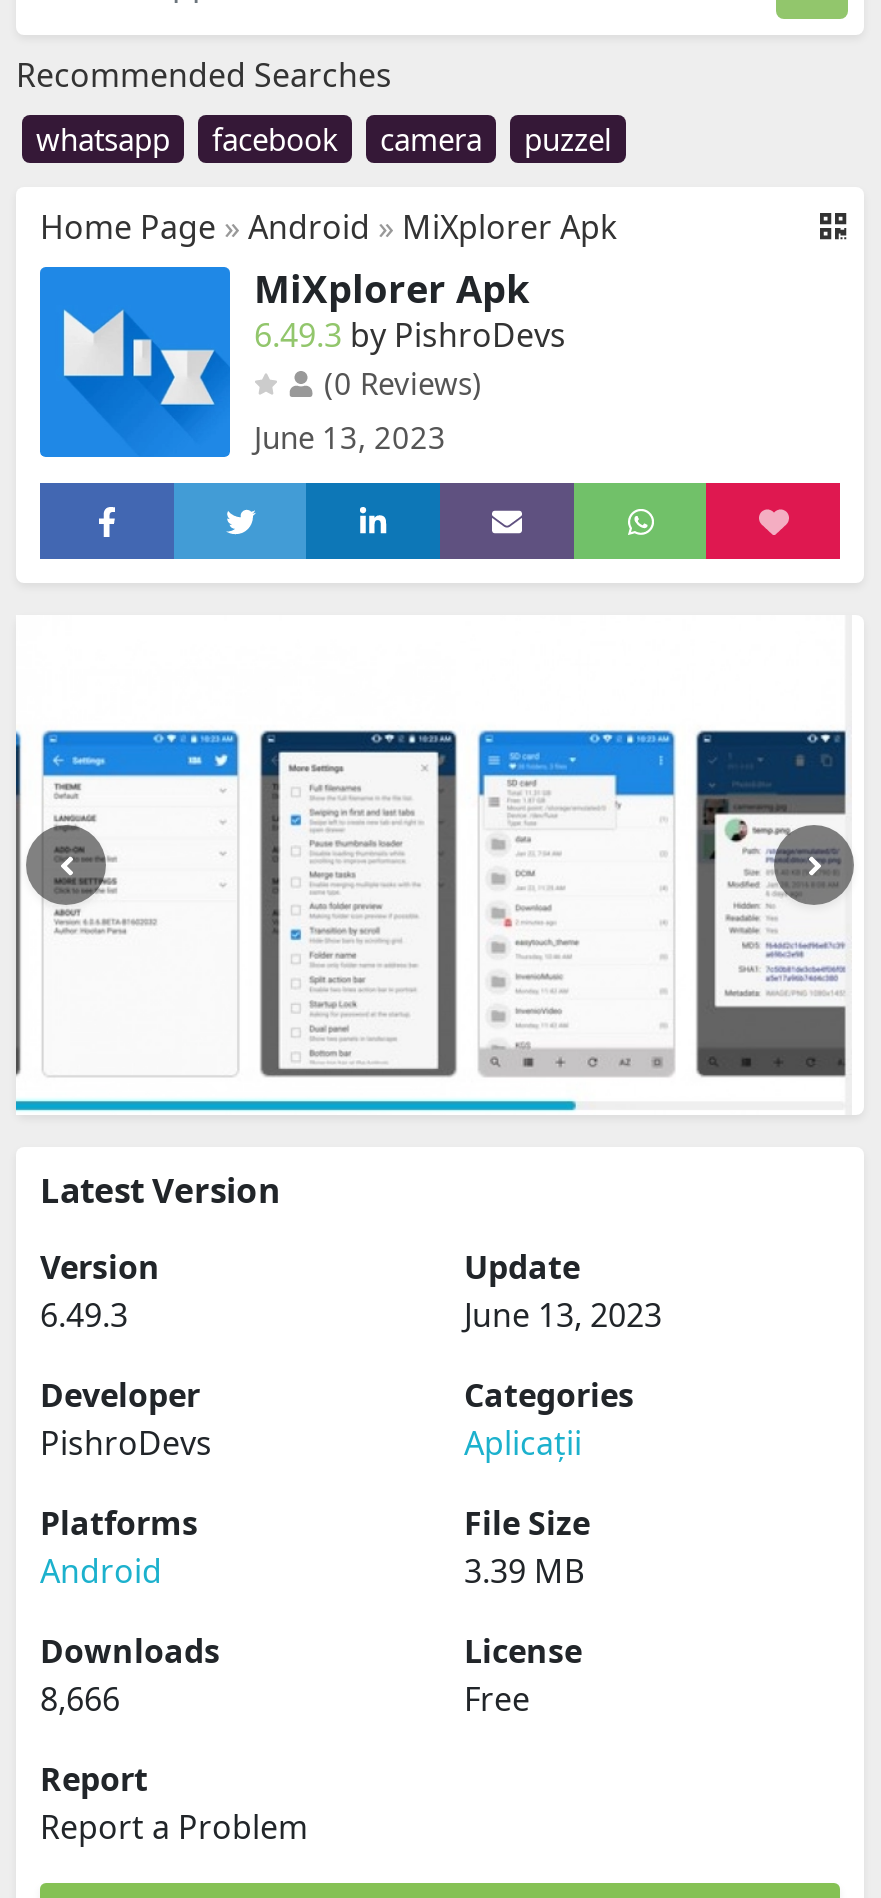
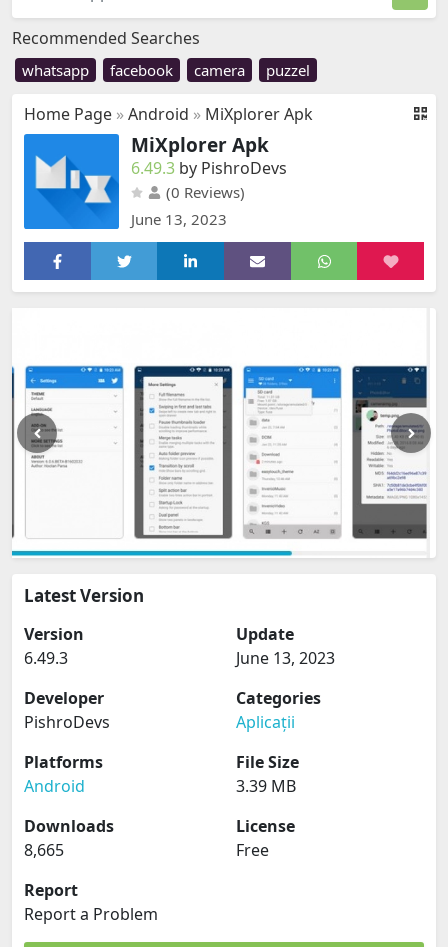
[40,1676,120,1720] 8,666 -> [24,839,64,861] 8,665

